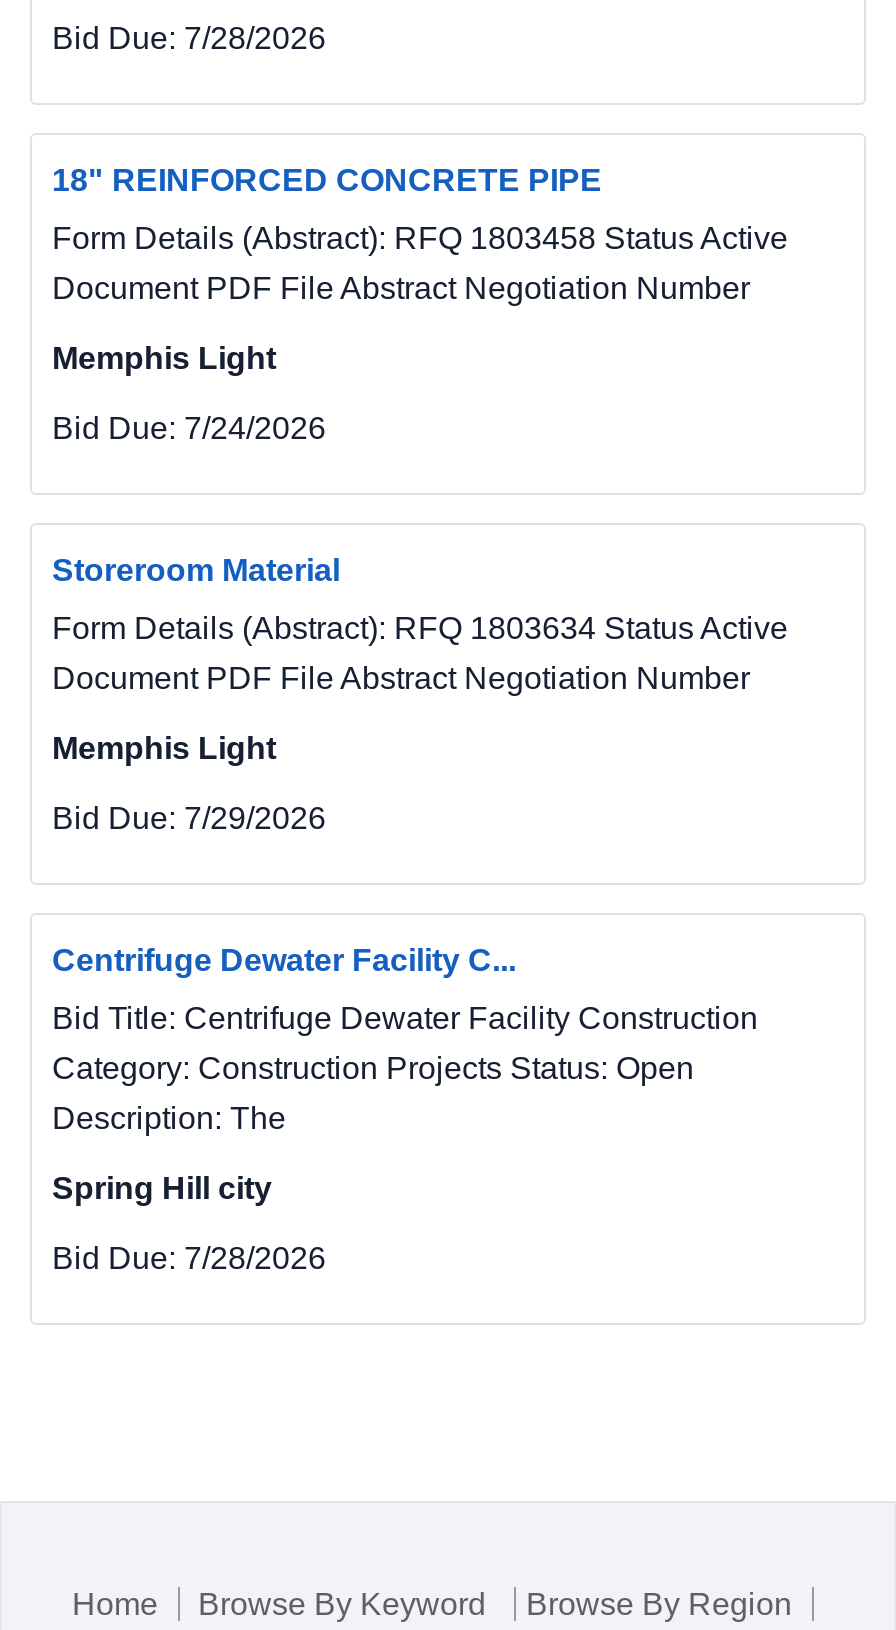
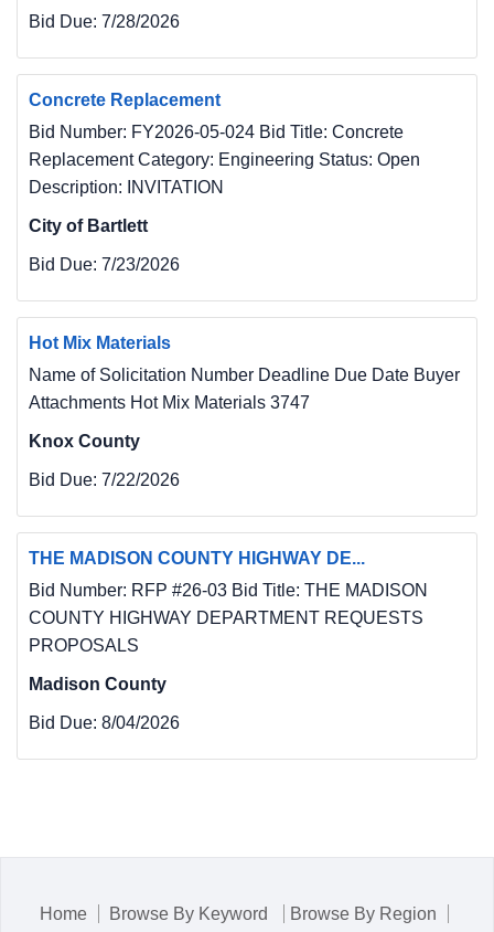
[52,163,788,445] 18" REINFORCED CONCRETE PIPE | Form Details (Abstract): RFQ 1803458 Status Active | Document PDF File Abstract Negotiation Number | Memphis Light | Bid Due: 7/24/2026 -> [29,91,420,274] Concrete Replacement | Bid Number: FY2026-05-024 Bid Title: Concrete | Replacement Category: Engineering Status: Open | Description: INVITATION | City of Bartlett | Bid Due: 7/23/2026
[52,553,788,835] Storeroom Material | Form Details (Abstract): RFQ 1803634 Status Active | Document PDF File Abstract Negotiation Number | Memphis Light | Bid Due: 7/29/2026 -> [29,333,460,489] Hot Mix Materials | Name of Solicitation Number Deadline Due Date Buyer | Attachments Hot Mix Materials 3747 | Knox County | Bid Due: 7/22/2026
[52,943,758,1275] Centrifuge Dewater Facility C... | Bid Title: Centrifuge Dewater Facility Construction | Category: Construction Projects Status: Open | Description: The | Spring Hill city | Bid Due: 7/28/2026 -> [29,549,428,732] THE MADISON COUNTY HIGHWAY DE... | Bid Number: RFP #26-03 Bid Title: THE MADISON | COUNTY HIGHWAY DEPARTMENT REQUESTS | PROPOSALS | Madison County | Bid Due: 8/04/2026

